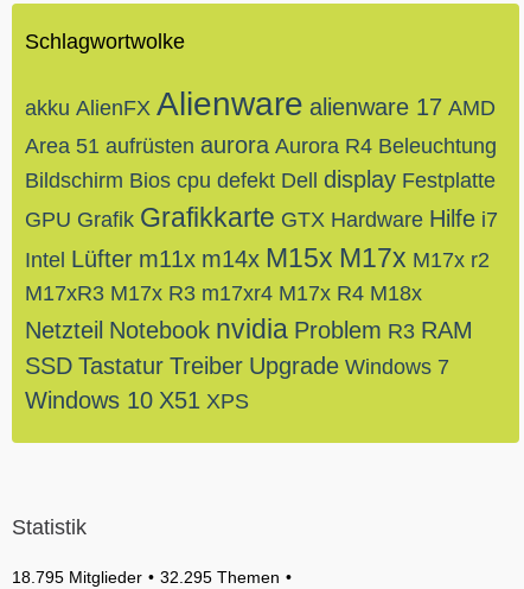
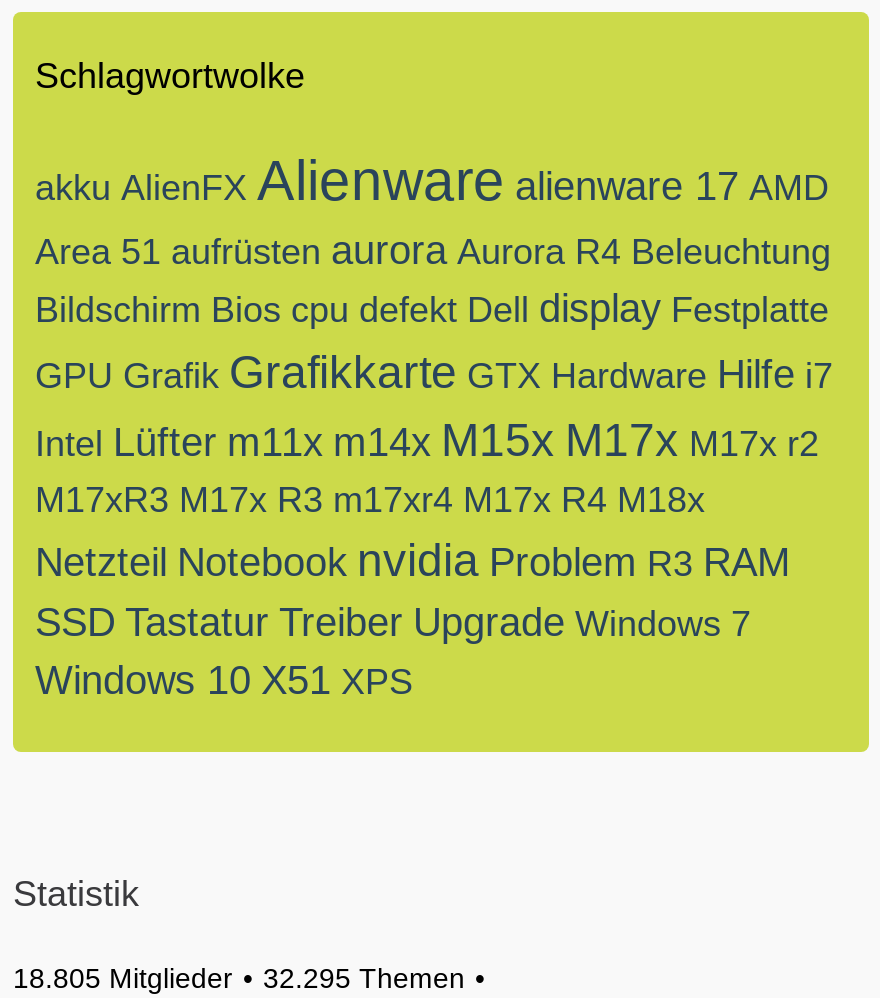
[12,568,280,587] 18.795 Mitglieder 32.295 Themen -> [13,962,465,994] 18.805 Mitglieder 32.295 Themen

